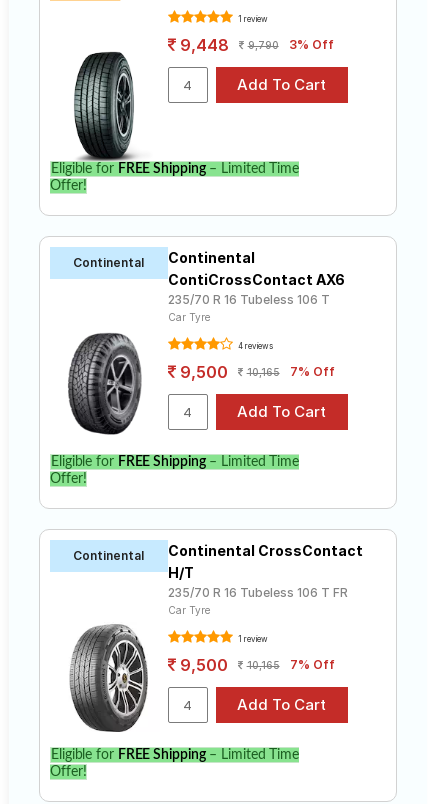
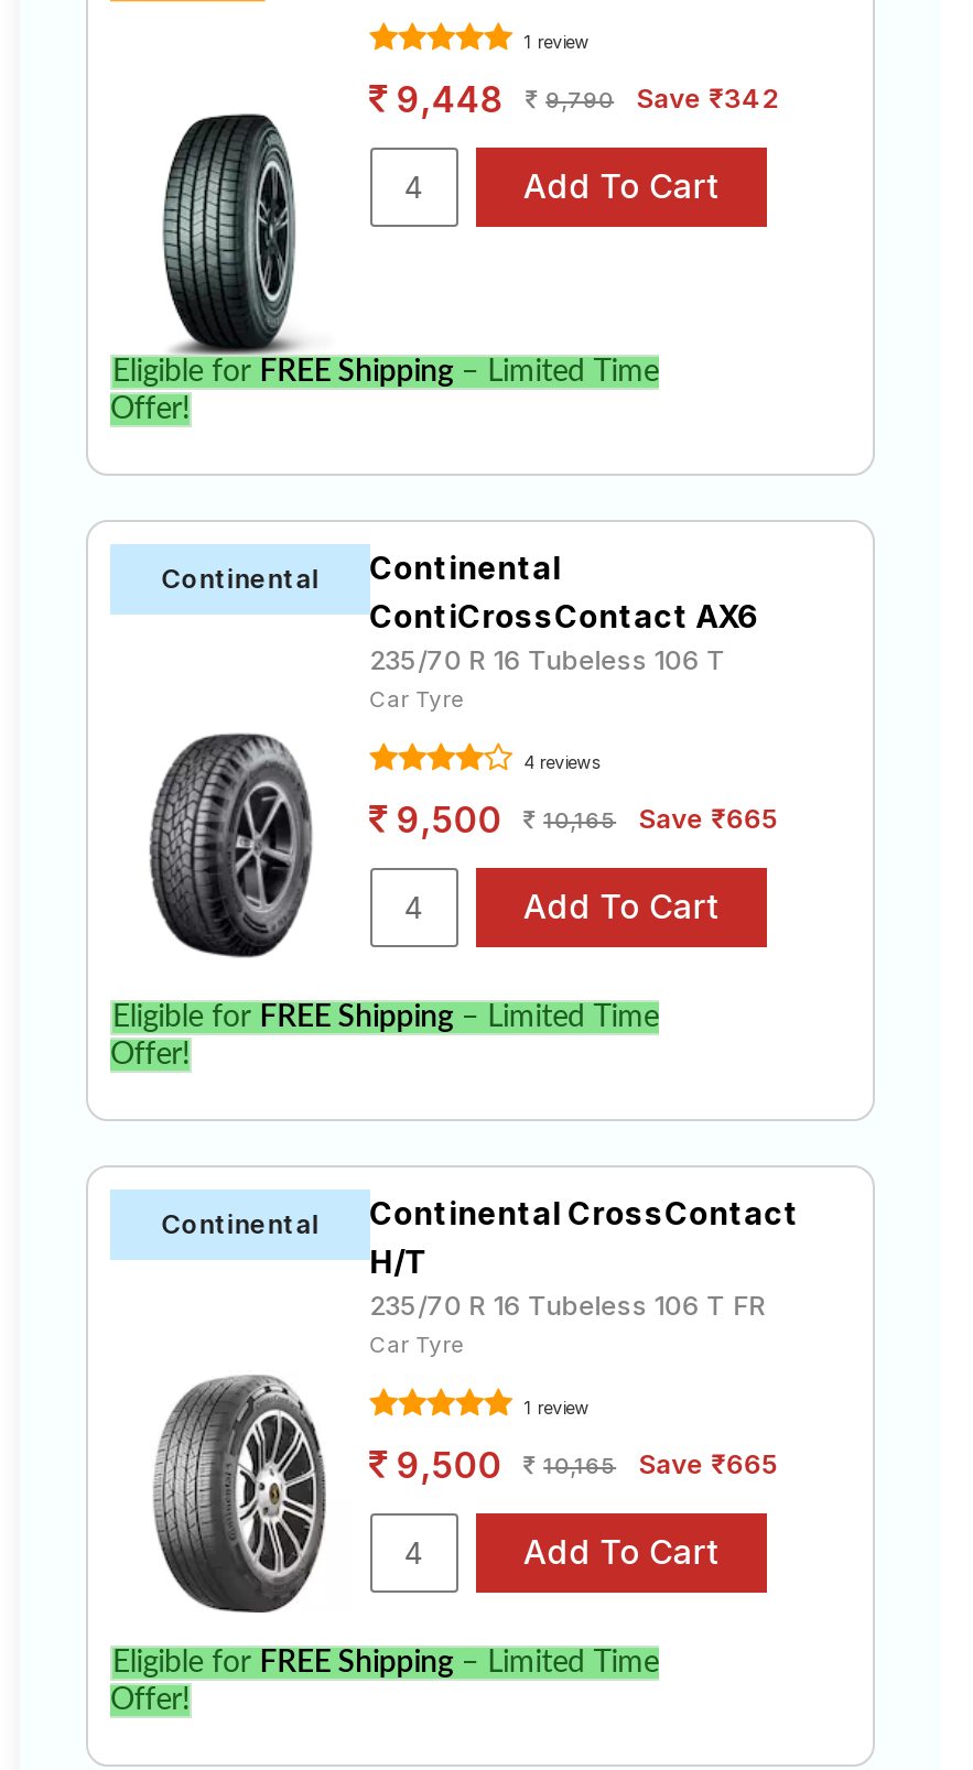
[289,37,334,52] 3% Off -> [636,82,779,115] Save ₹342
[290,364,335,379] 7% Off -> [638,801,777,834] Save ₹665
[290,657,335,672] 7% Off -> [638,1446,777,1479] Save ₹665

